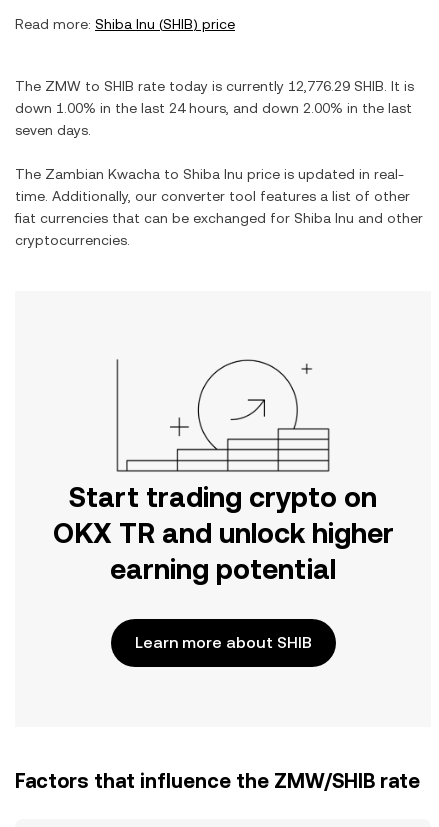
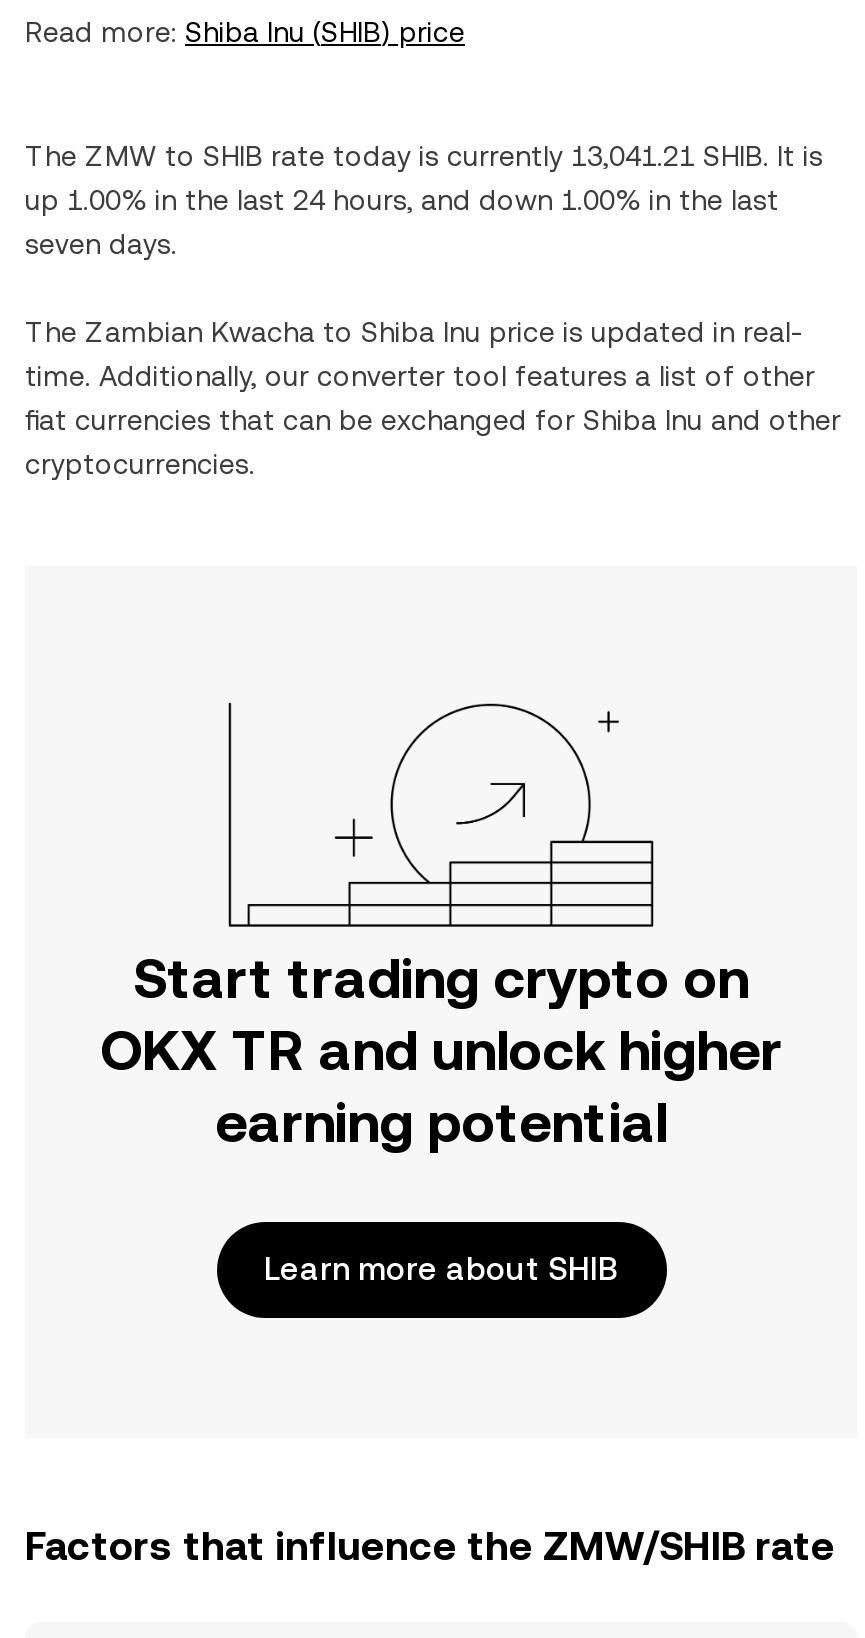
[15,78,414,94] The ZMW to SHIB rate today is currently 12,776.29 SHIB. It is -> [25,140,823,172] The ZMW to SHIB rate today is currently 13,041.21 SHIB. It is
[15,100,412,116] down 1.00% in the last 24 hours, and down 2.00% in the last -> [25,184,779,216] up 1.00% in the last 24 hours, and down 1.00% in the last

